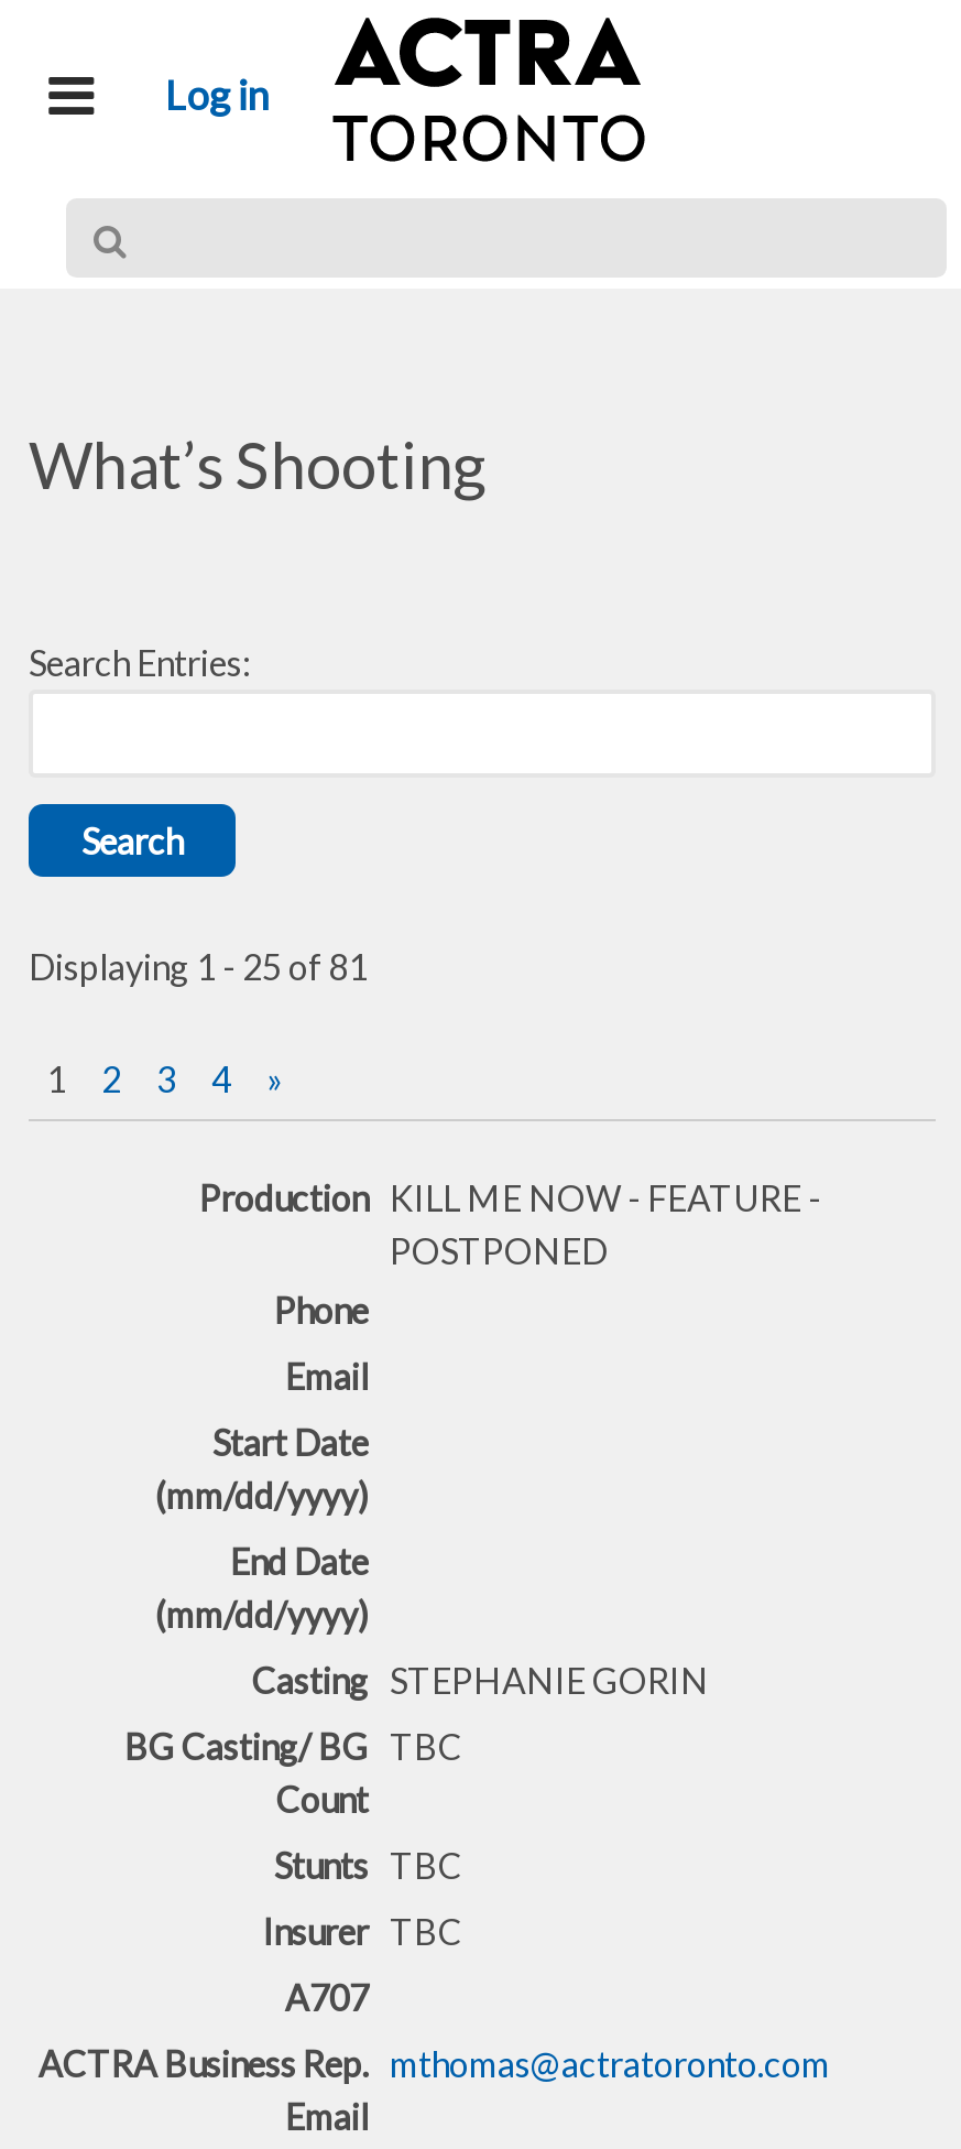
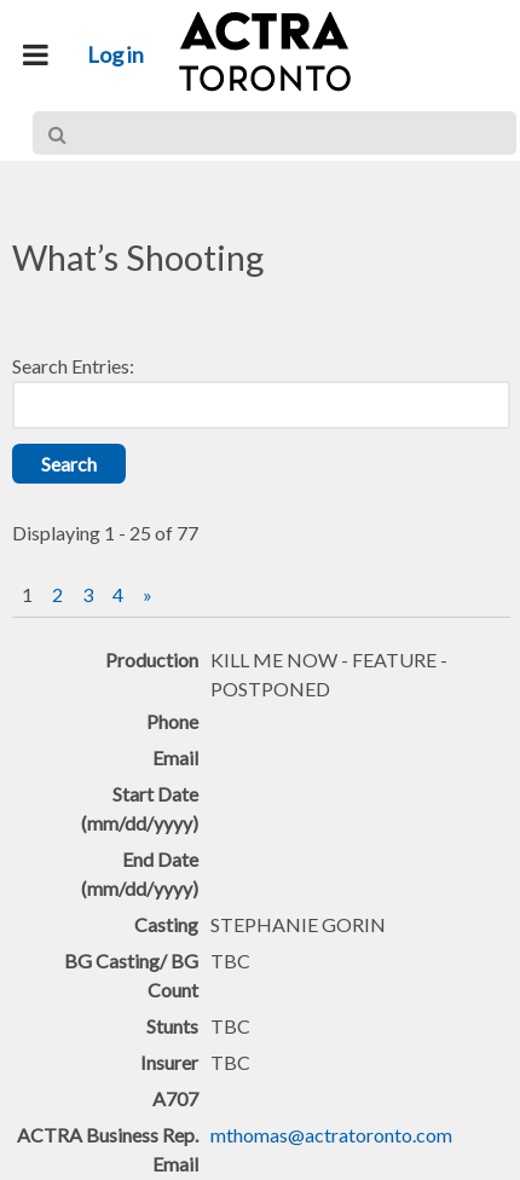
[29,945,368,987] Displaying 1 - 25 of 81 -> [12,521,198,544] Displaying 1 - 25 of 77

